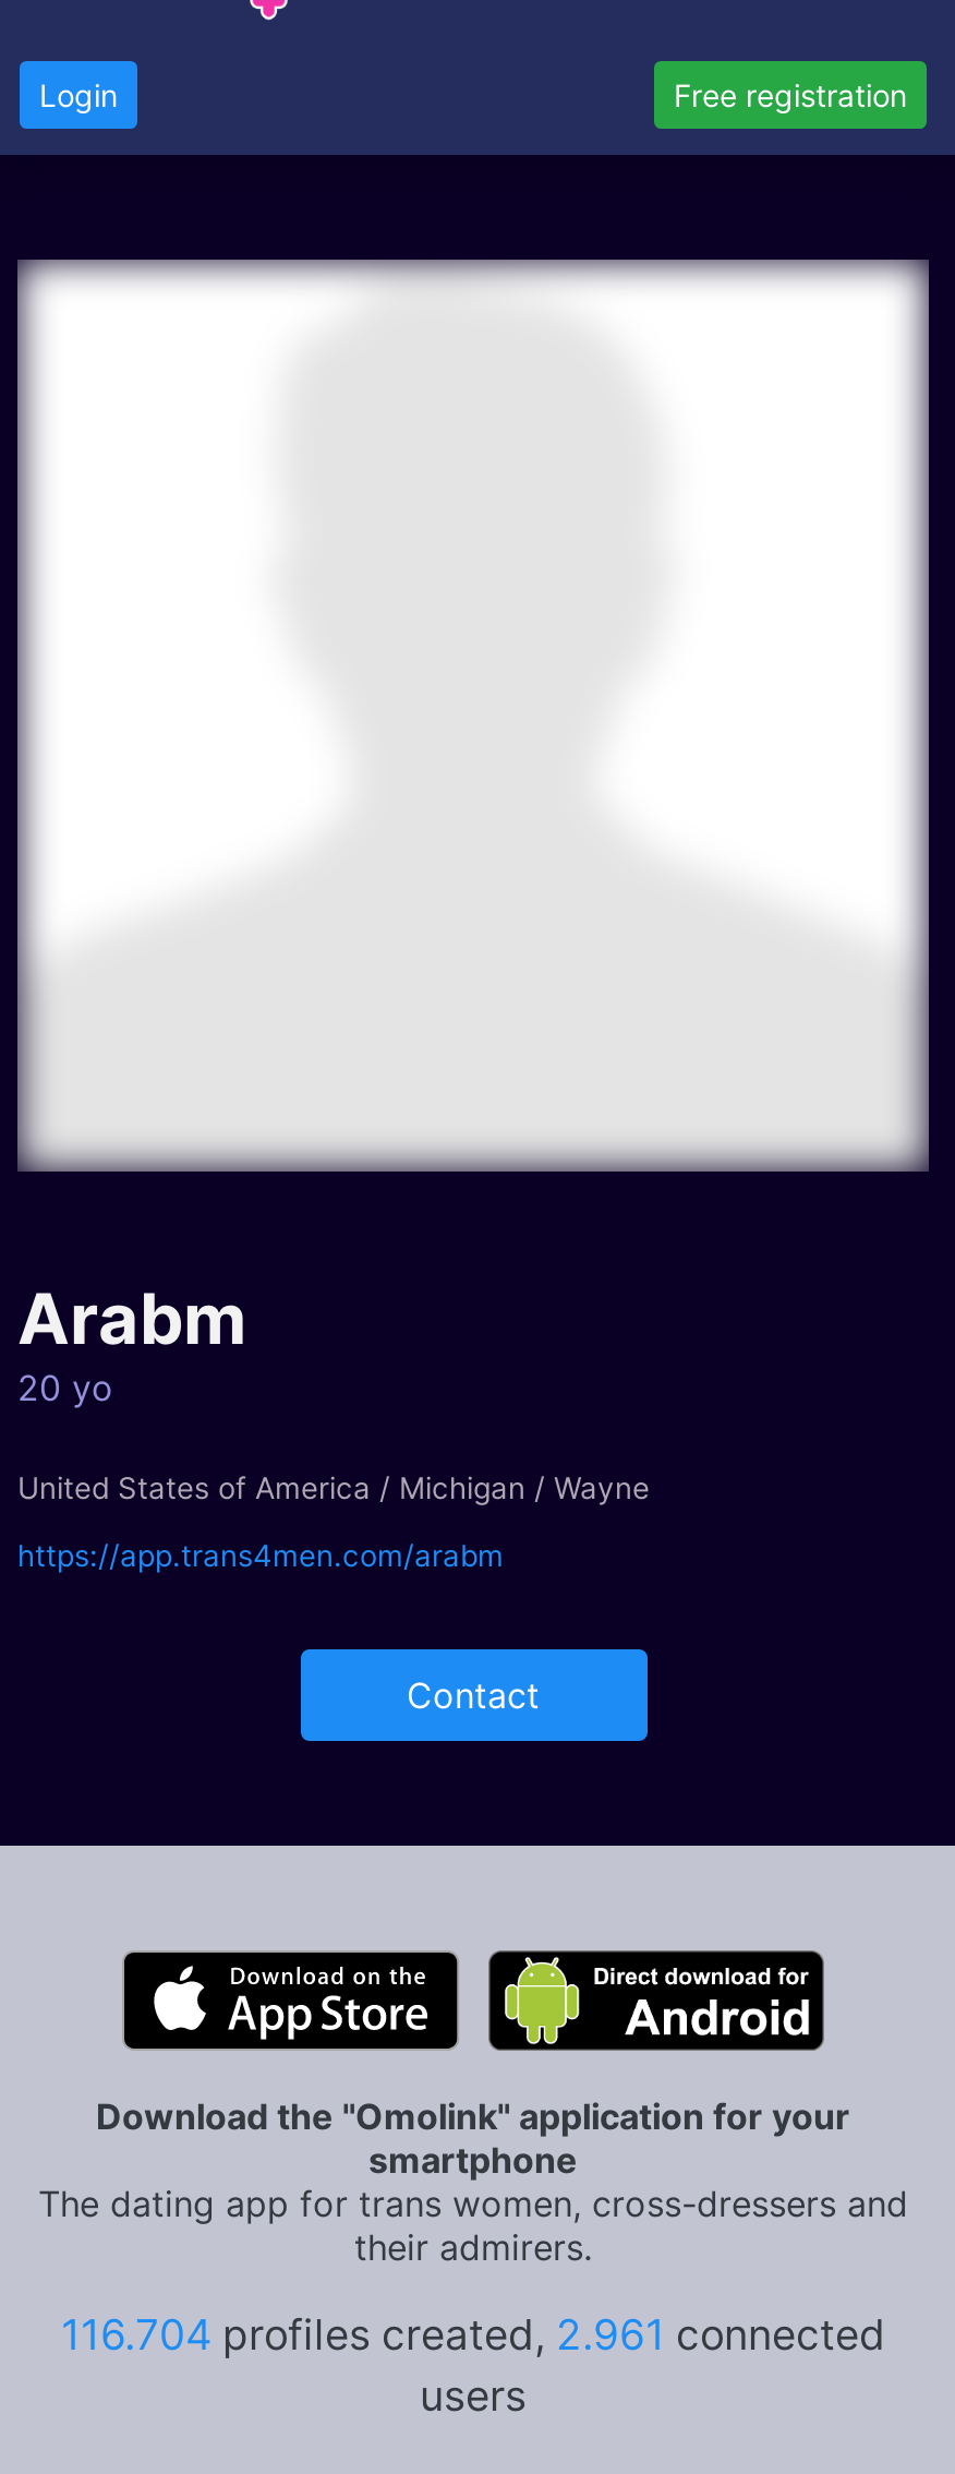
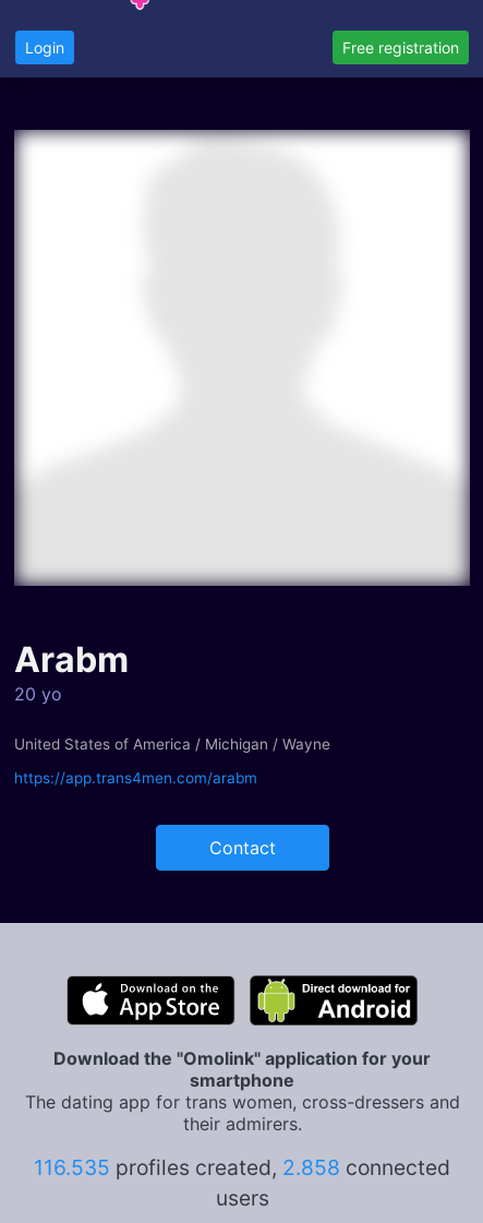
[61,2308,885,2361] 116.704 profiles created, 2.961 connected -> [34,1154,450,1180] 116.535 profiles created, 2.858 connected

